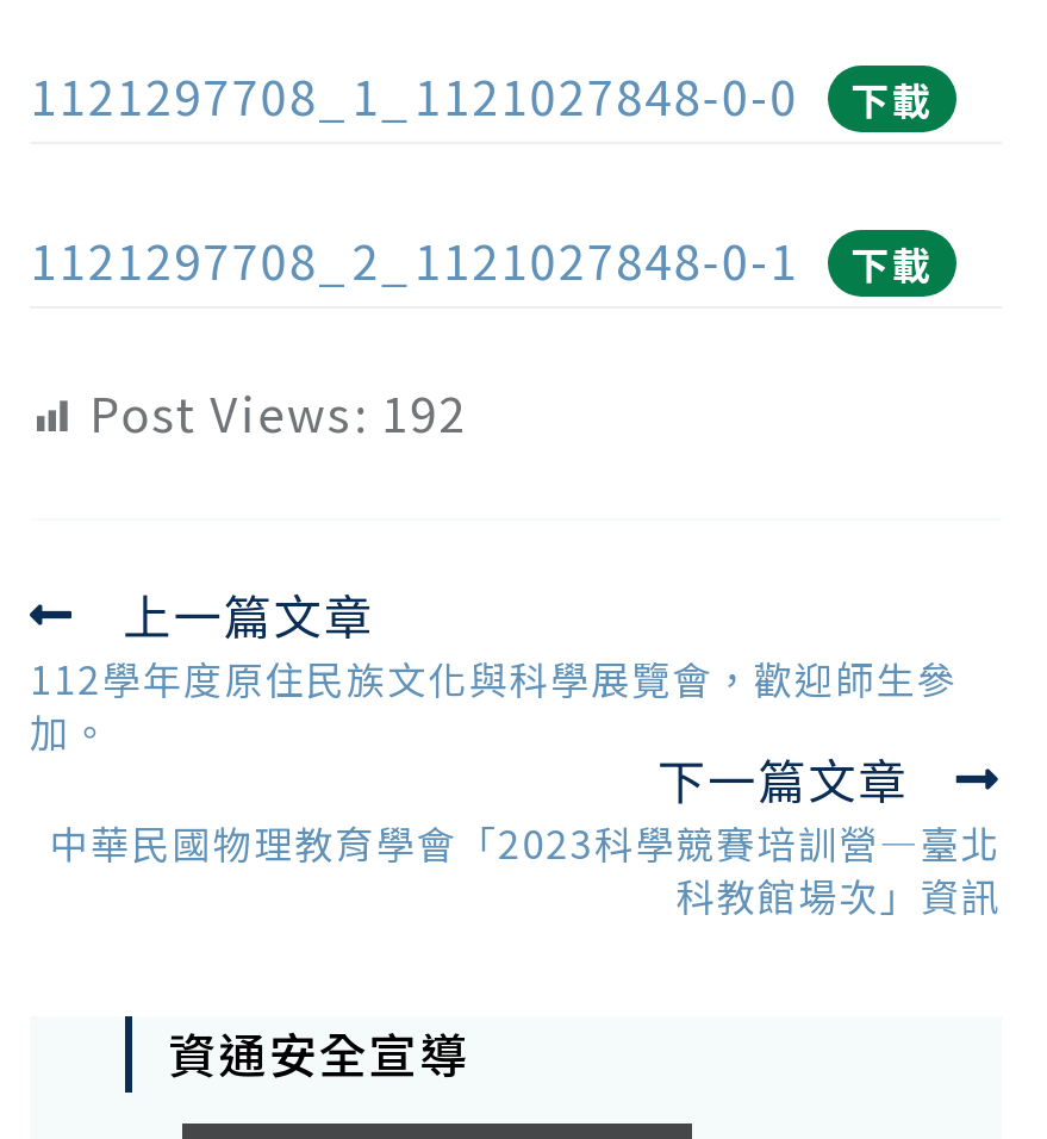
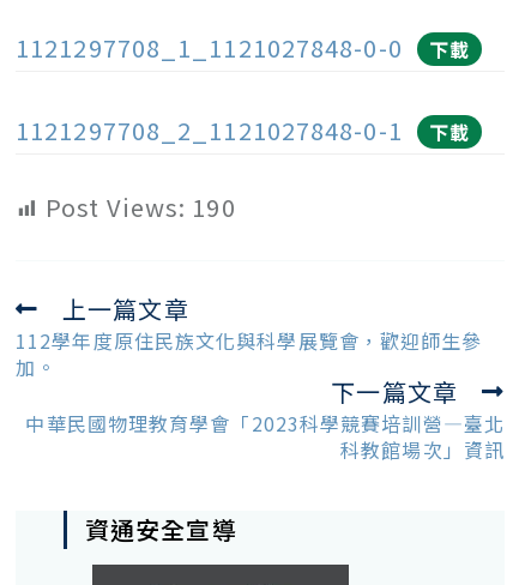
[90,378,467,447] Post Views: 192 -> [46,189,236,224] Post Views: 190

